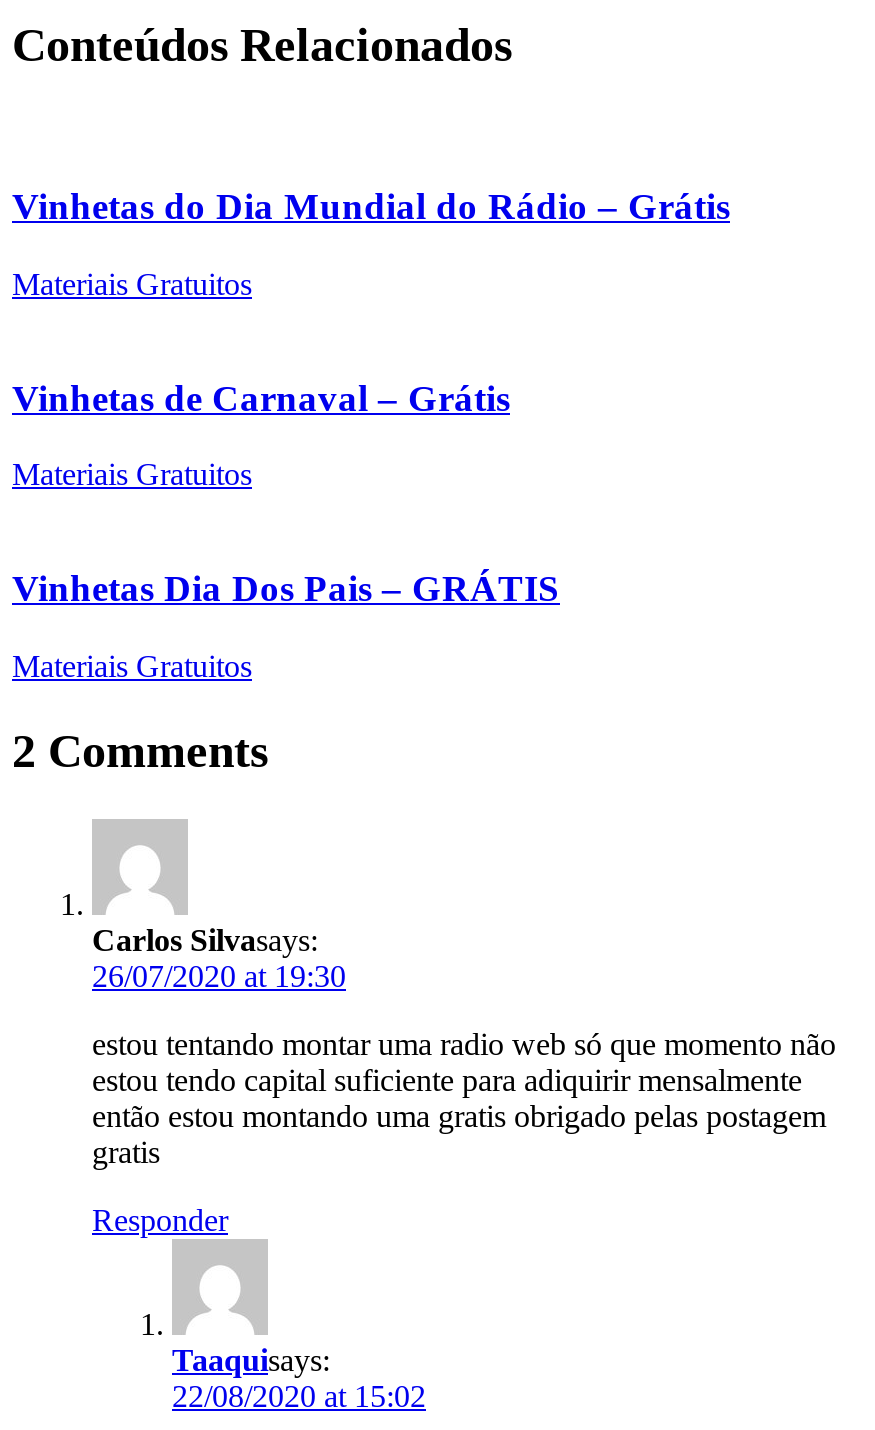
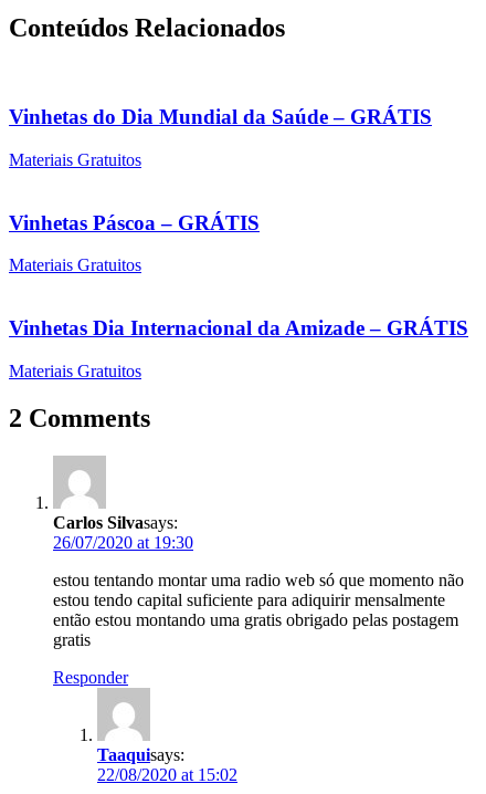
[12,185,730,227] Vinhetas do Dia Mundial do Rádio – Grátis -> [9,105,432,128] Vinhetas do Dia Mundial da Saúde – GRÁTIS
[12,376,510,418] Vinhetas de Carnaval – Grátis -> [9,211,260,234] Vinhetas Páscoa – GRÁTIS
[12,567,560,609] Vinhetas Dia Dos Pais – GRÁTIS -> [9,316,468,340] Vinhetas Dia Internacional da Amizade – GRÁTIS

